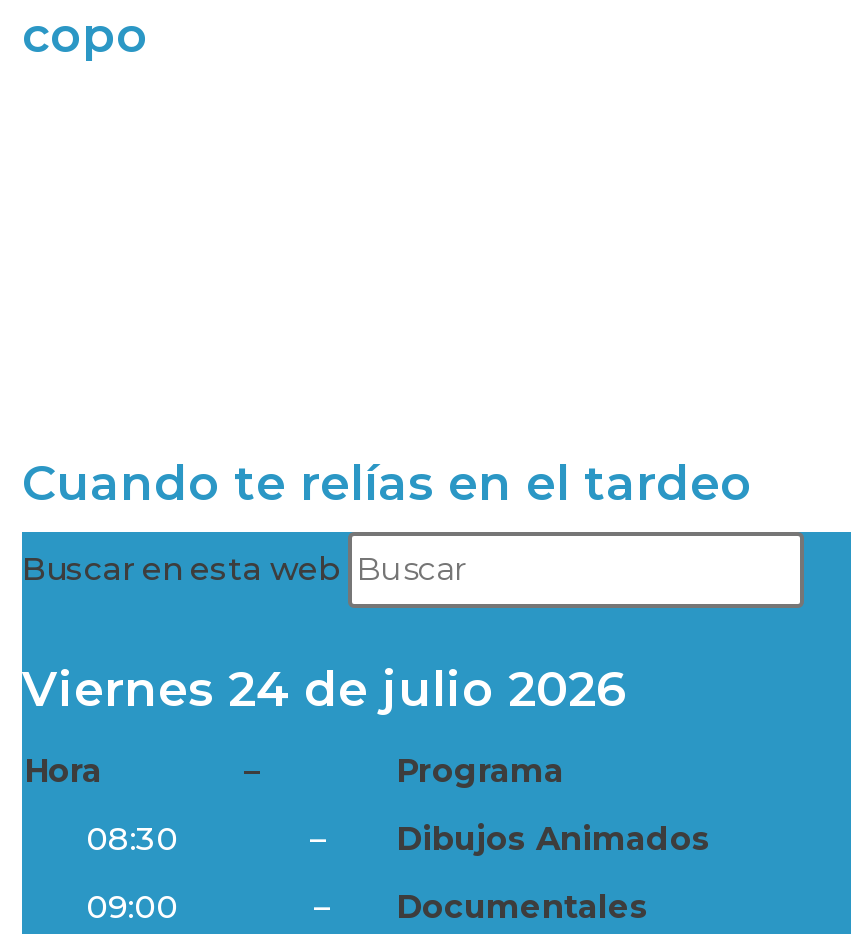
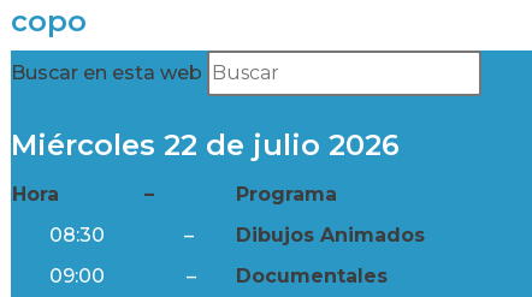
[22,453,752,511] Cuando te relías en el tardeo -> none
[22,659,626,717] Viernes 24 de julio 2026 -> [11,127,400,162] Miércoles 22 de julio 2026

